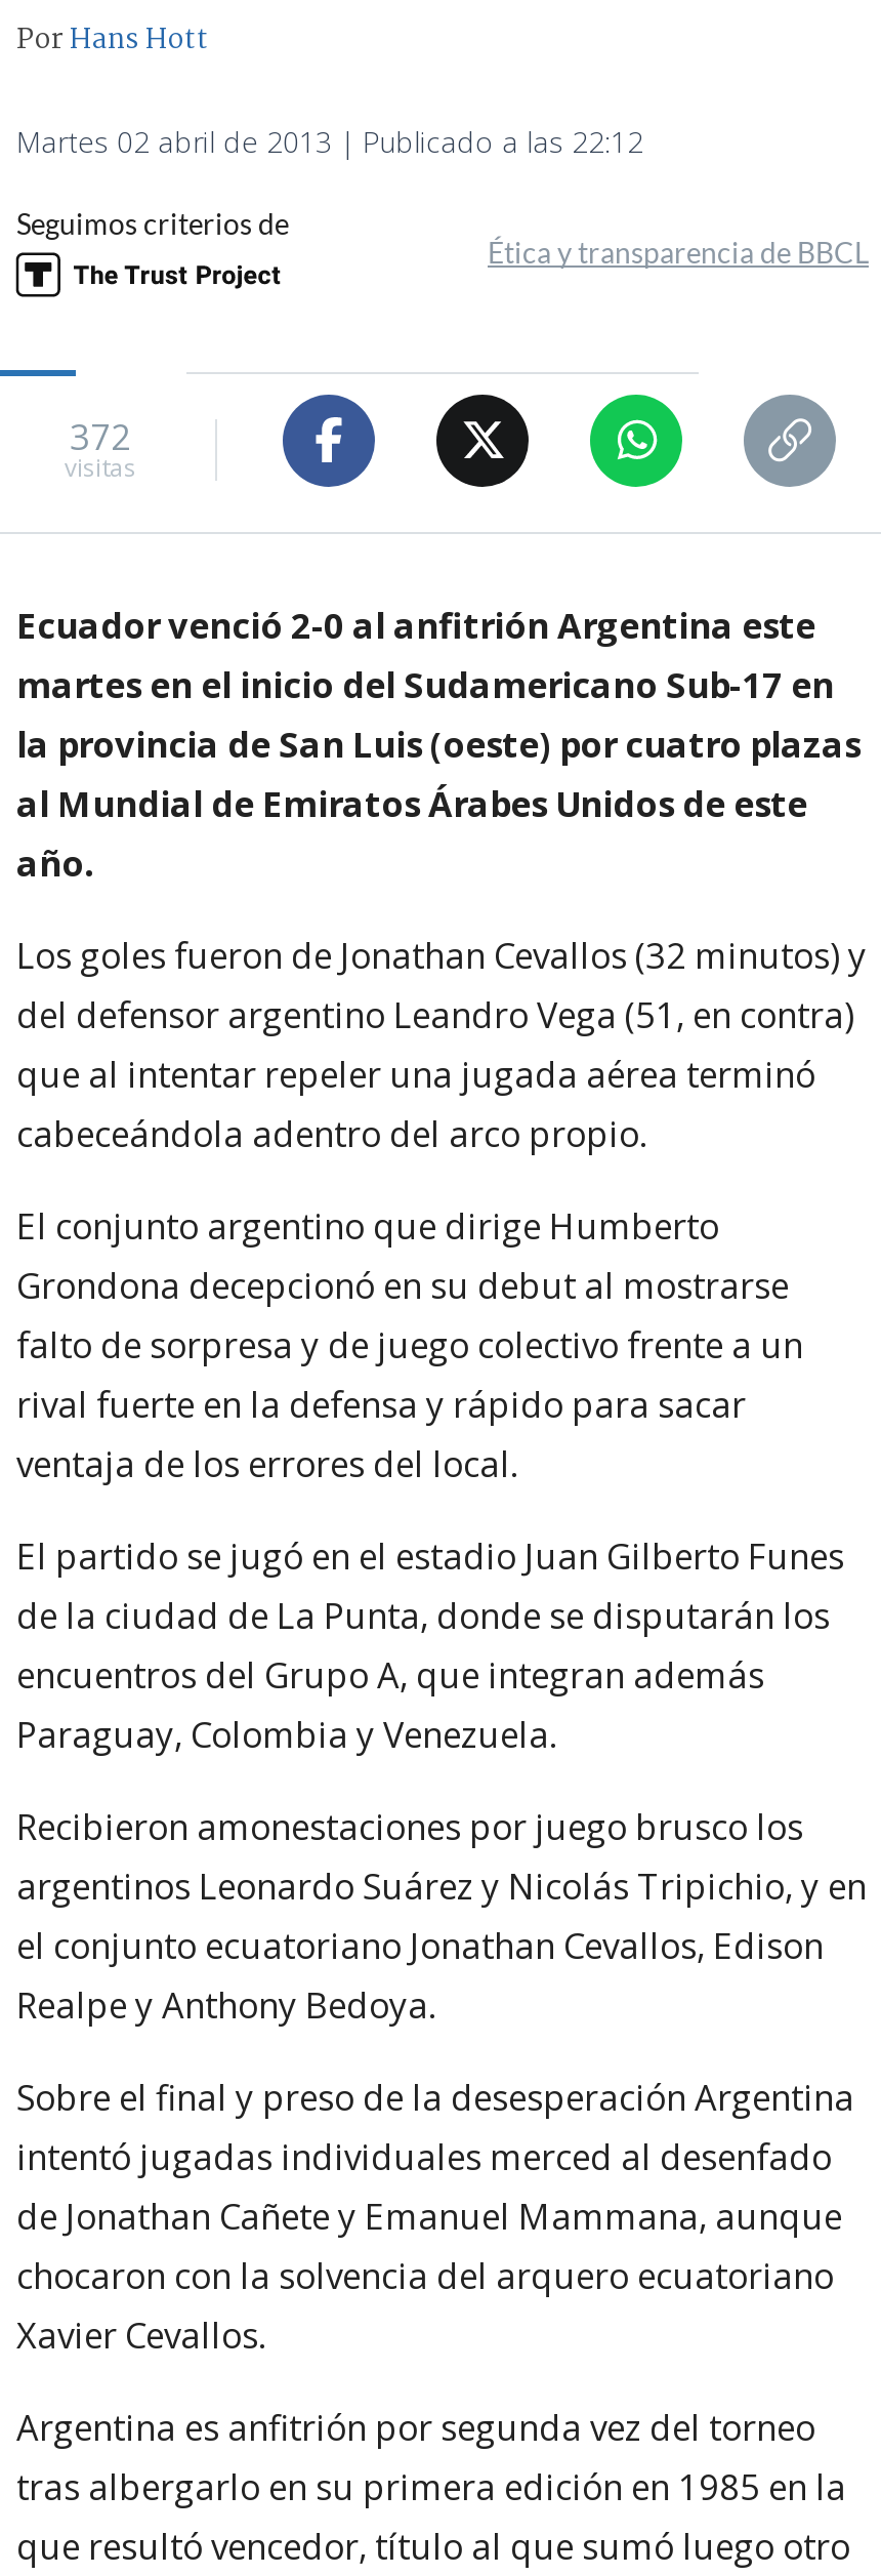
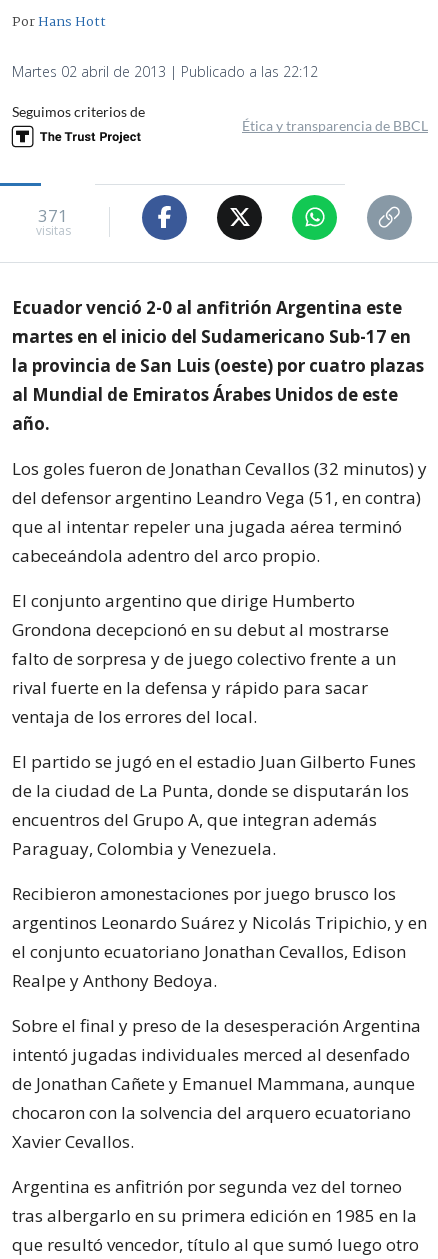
[70,414,131,461] 372 -> [38,204,68,227] 371

